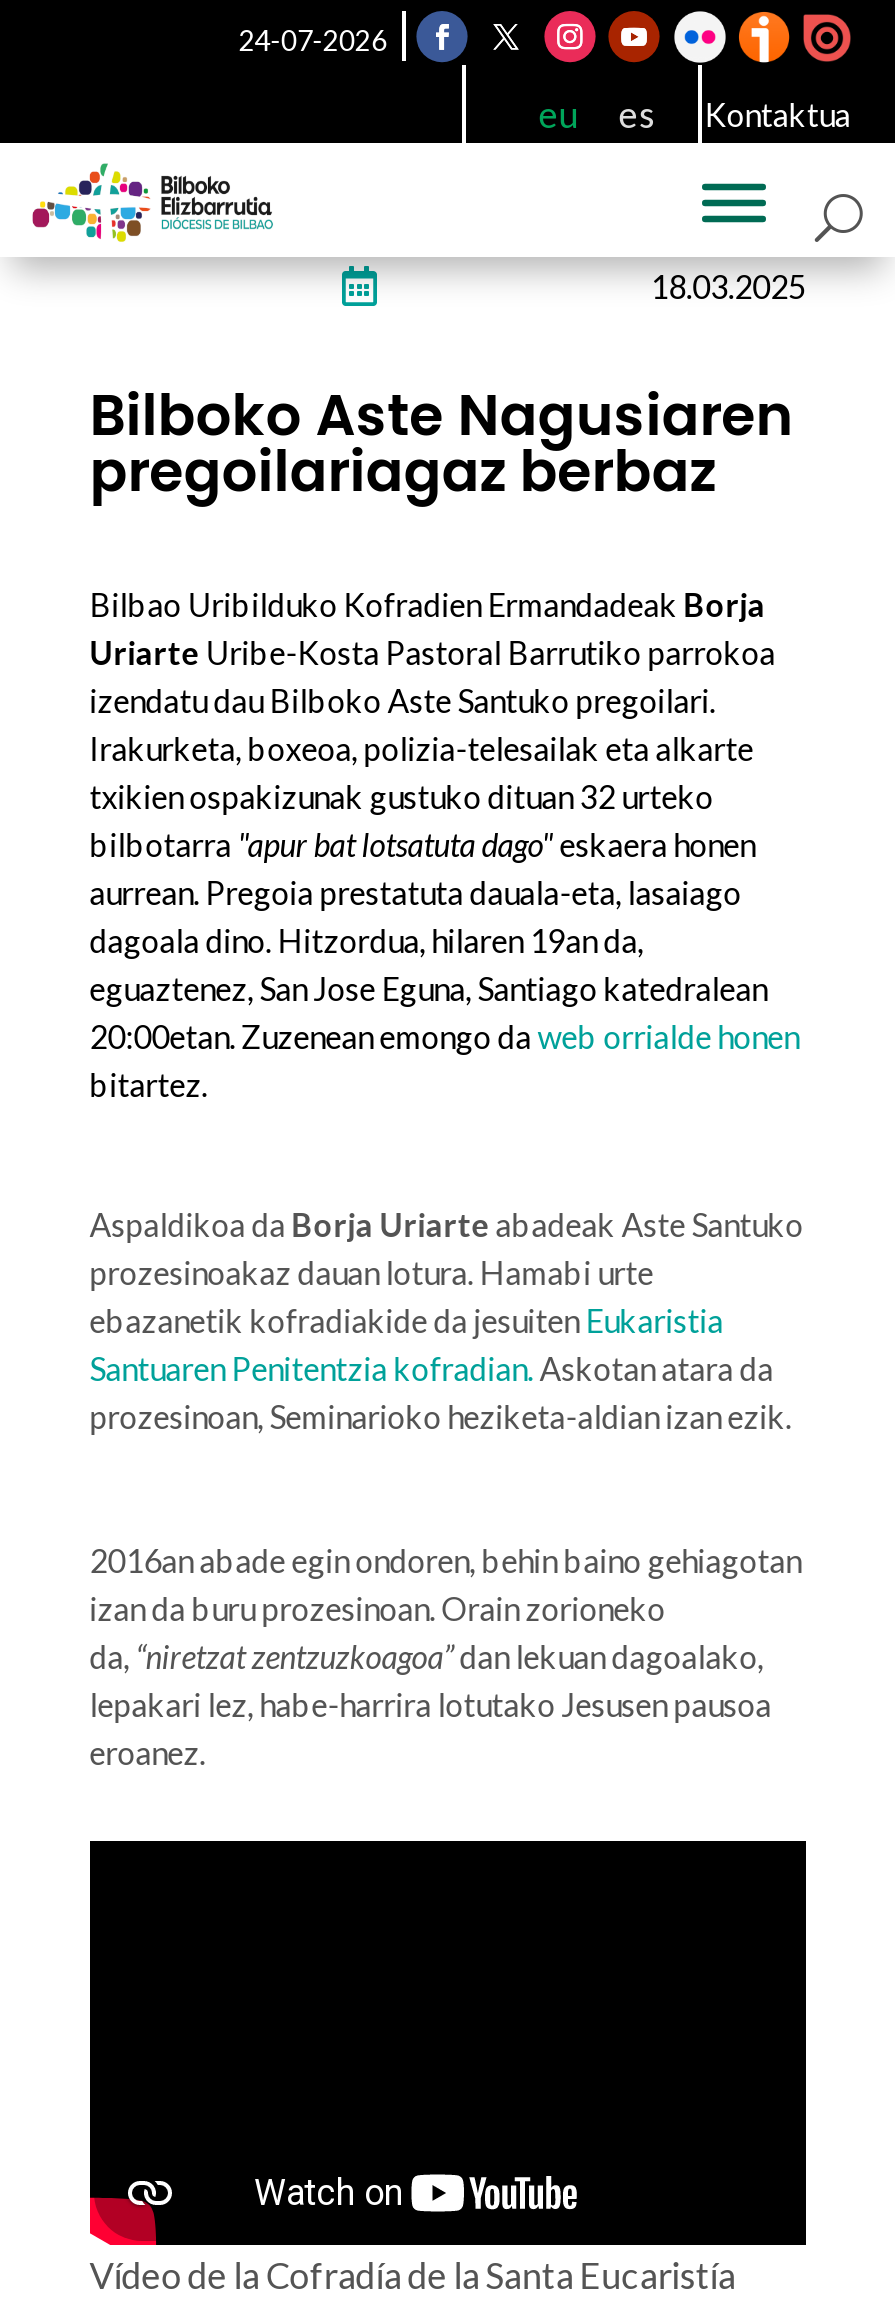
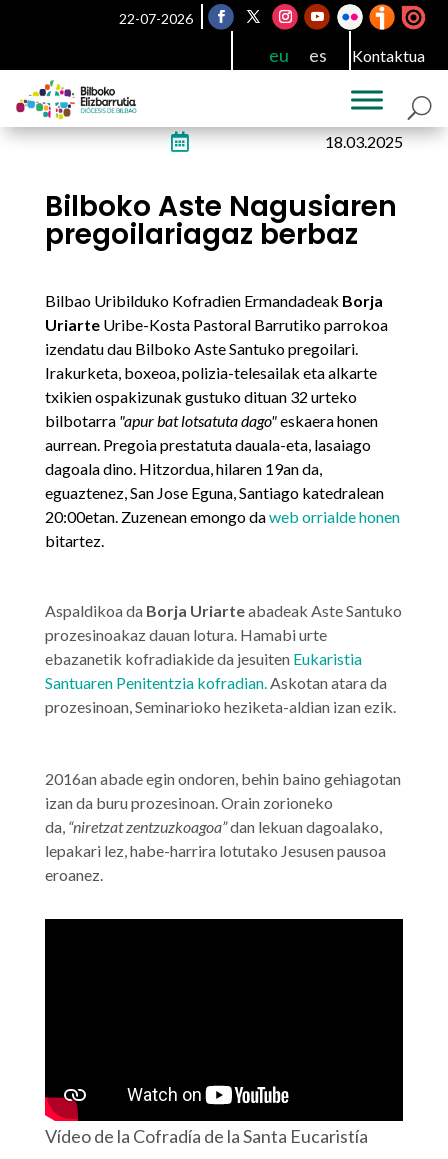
[239,23,387,57] 24-07-2026 -> [119,10,193,27] 22-07-2026

